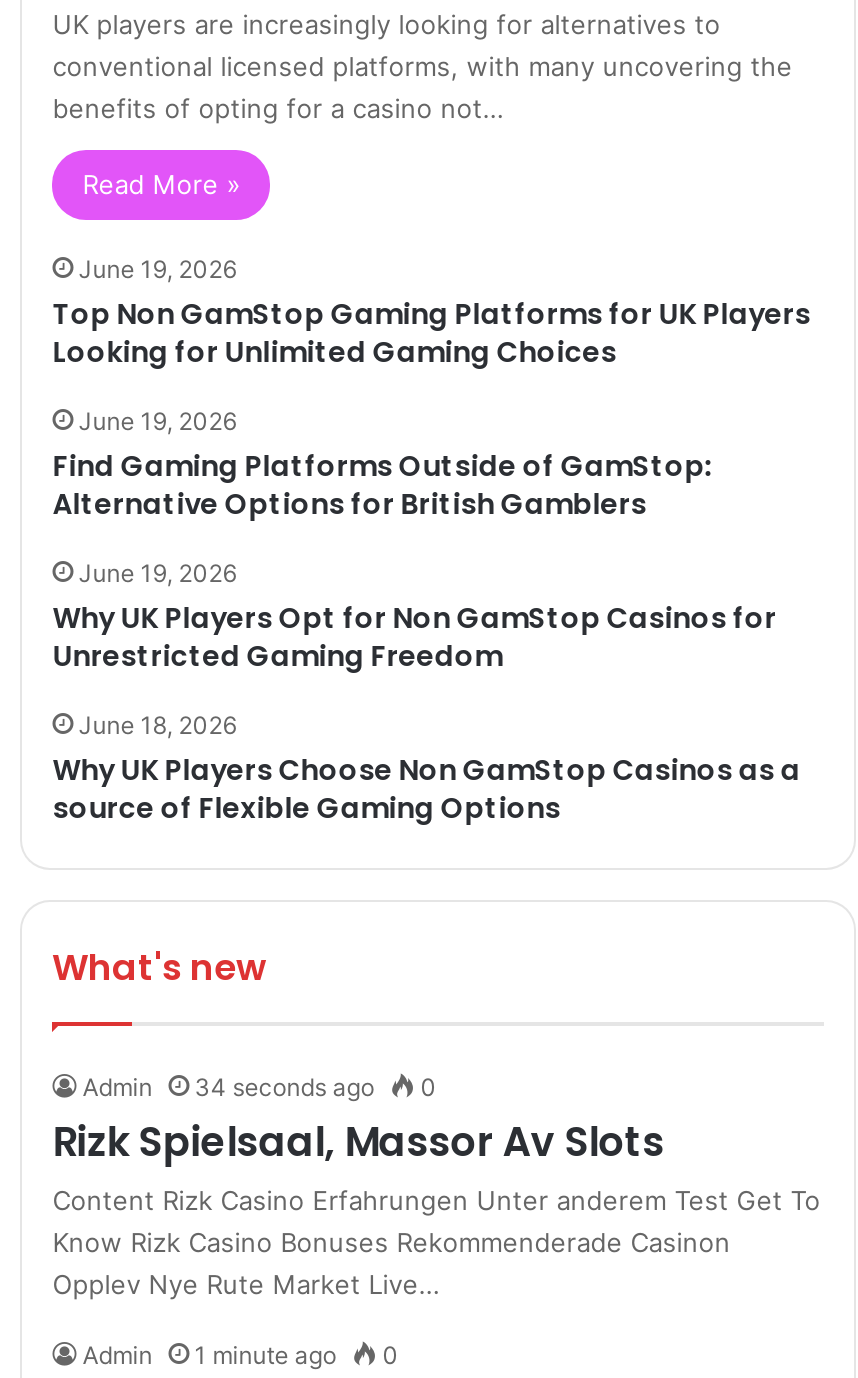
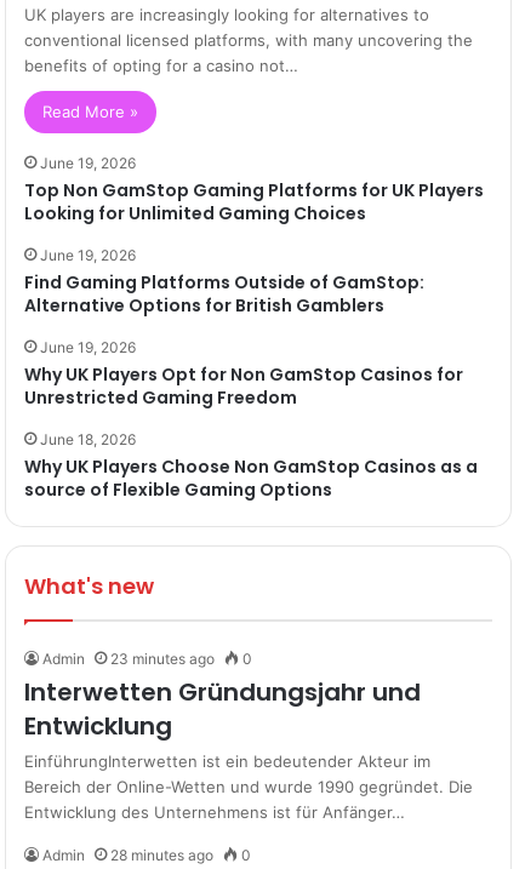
[83,1072,437,1102] Admin 34 seconds ago 0 -> [43,650,253,668] Admin 23 minutes ago 0
[53,1114,821,1300] Rizk Spielsaal, Massor Av Slots | Content Rizk Casino Erfahrungen Unter anderem Test Get To | Know Rizk Casino Bonuses Rekommenderade Casinon | Opplev Nye Rute Market Live… -> [25,675,473,822] Interwetten Gründungsjahr und | Entwicklung | EinführungInterwetten ist ein bedeutender Akteur im | Bereich der Online-Wetten und wurde 1990 gegründet. Die | Entwicklung des Unternehmens ist für Anfänger…
[83,1340,399,1370] Admin 1 minute ago 0 -> [43,846,251,864] Admin 28 minutes ago 0

